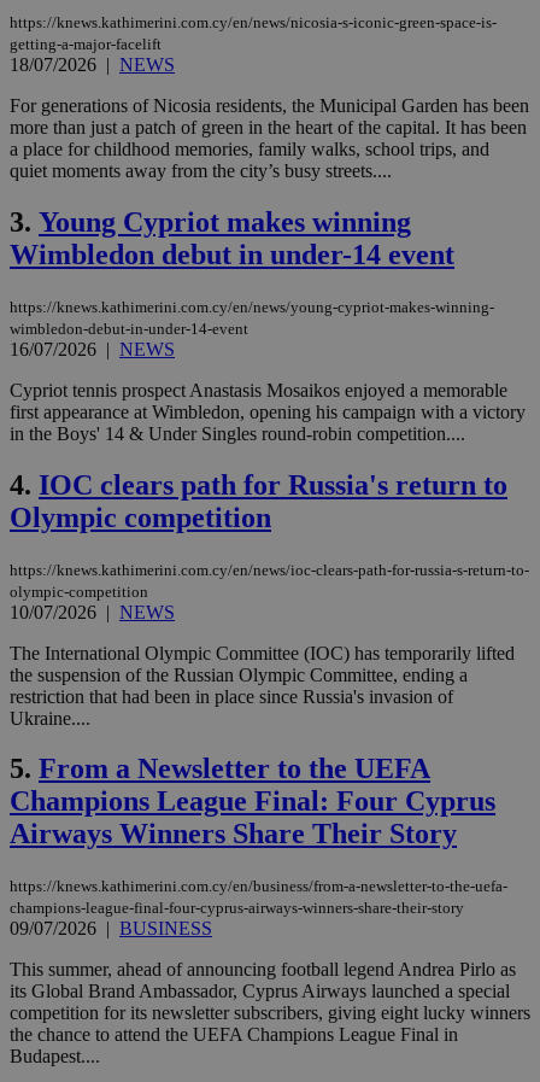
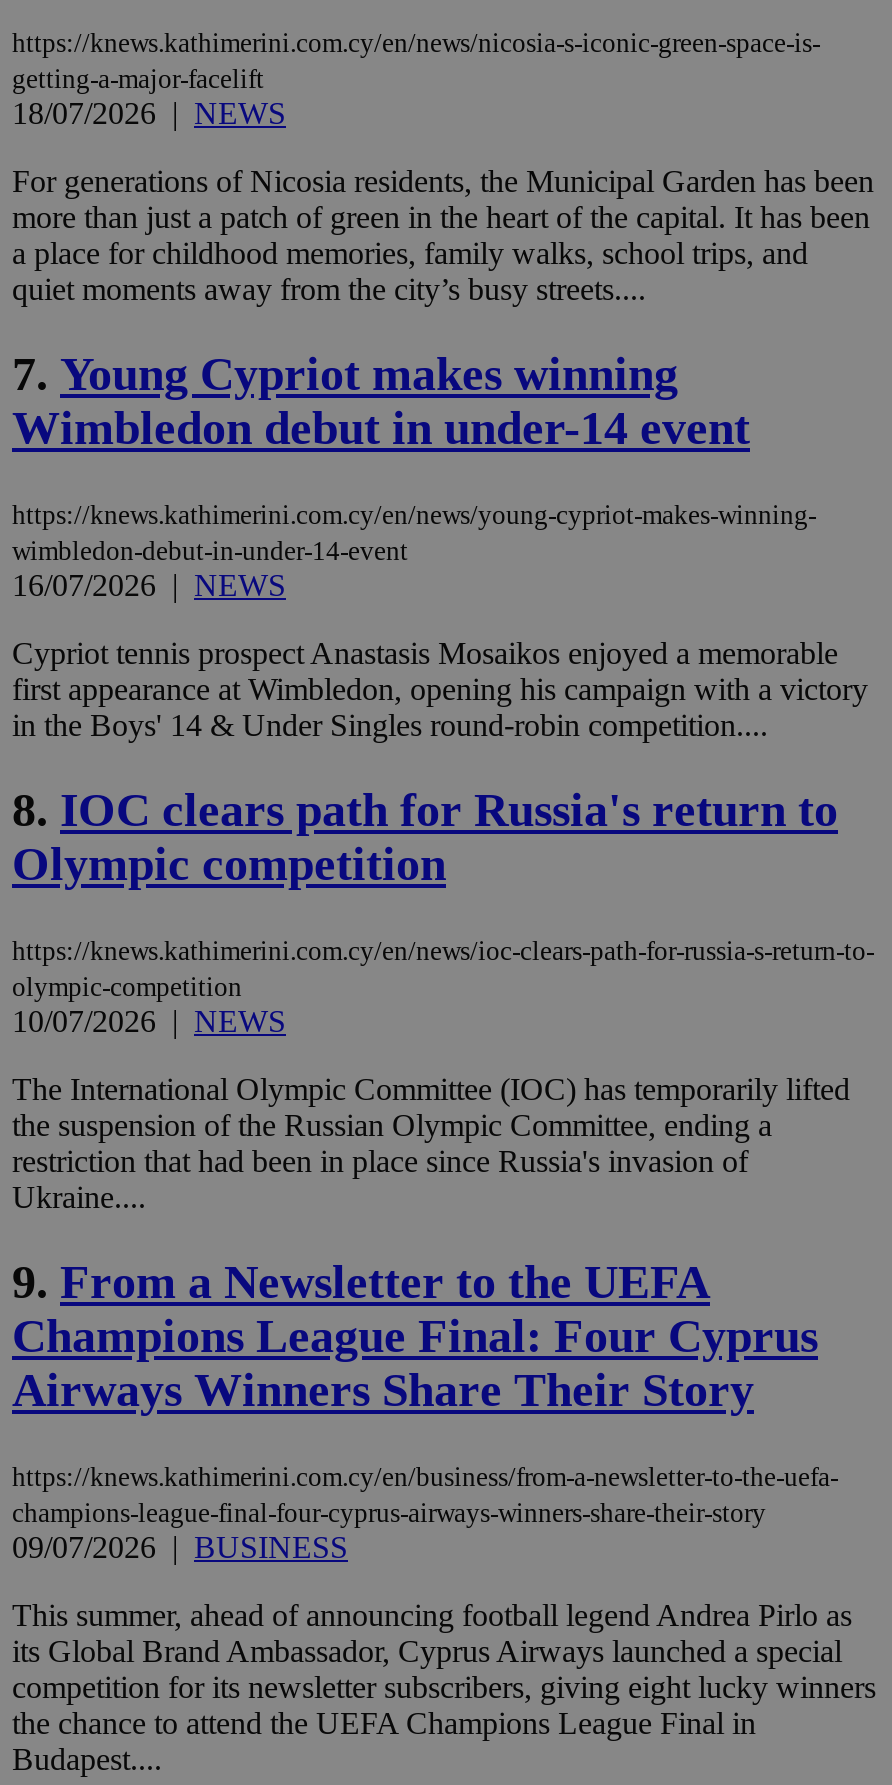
[10,206,411,237] 3. Young Cypriot makes winning -> [12,348,678,400] 7. Young Cypriot makes winning
[10,469,507,500] 4. IOC clears path for Russia's return to -> [12,783,838,835] 8. IOC clears path for Russia's return to
[10,753,430,785] 5. From a Newsletter to the UEFA -> [12,1255,710,1307] 9. From a Newsletter to the UEFA

